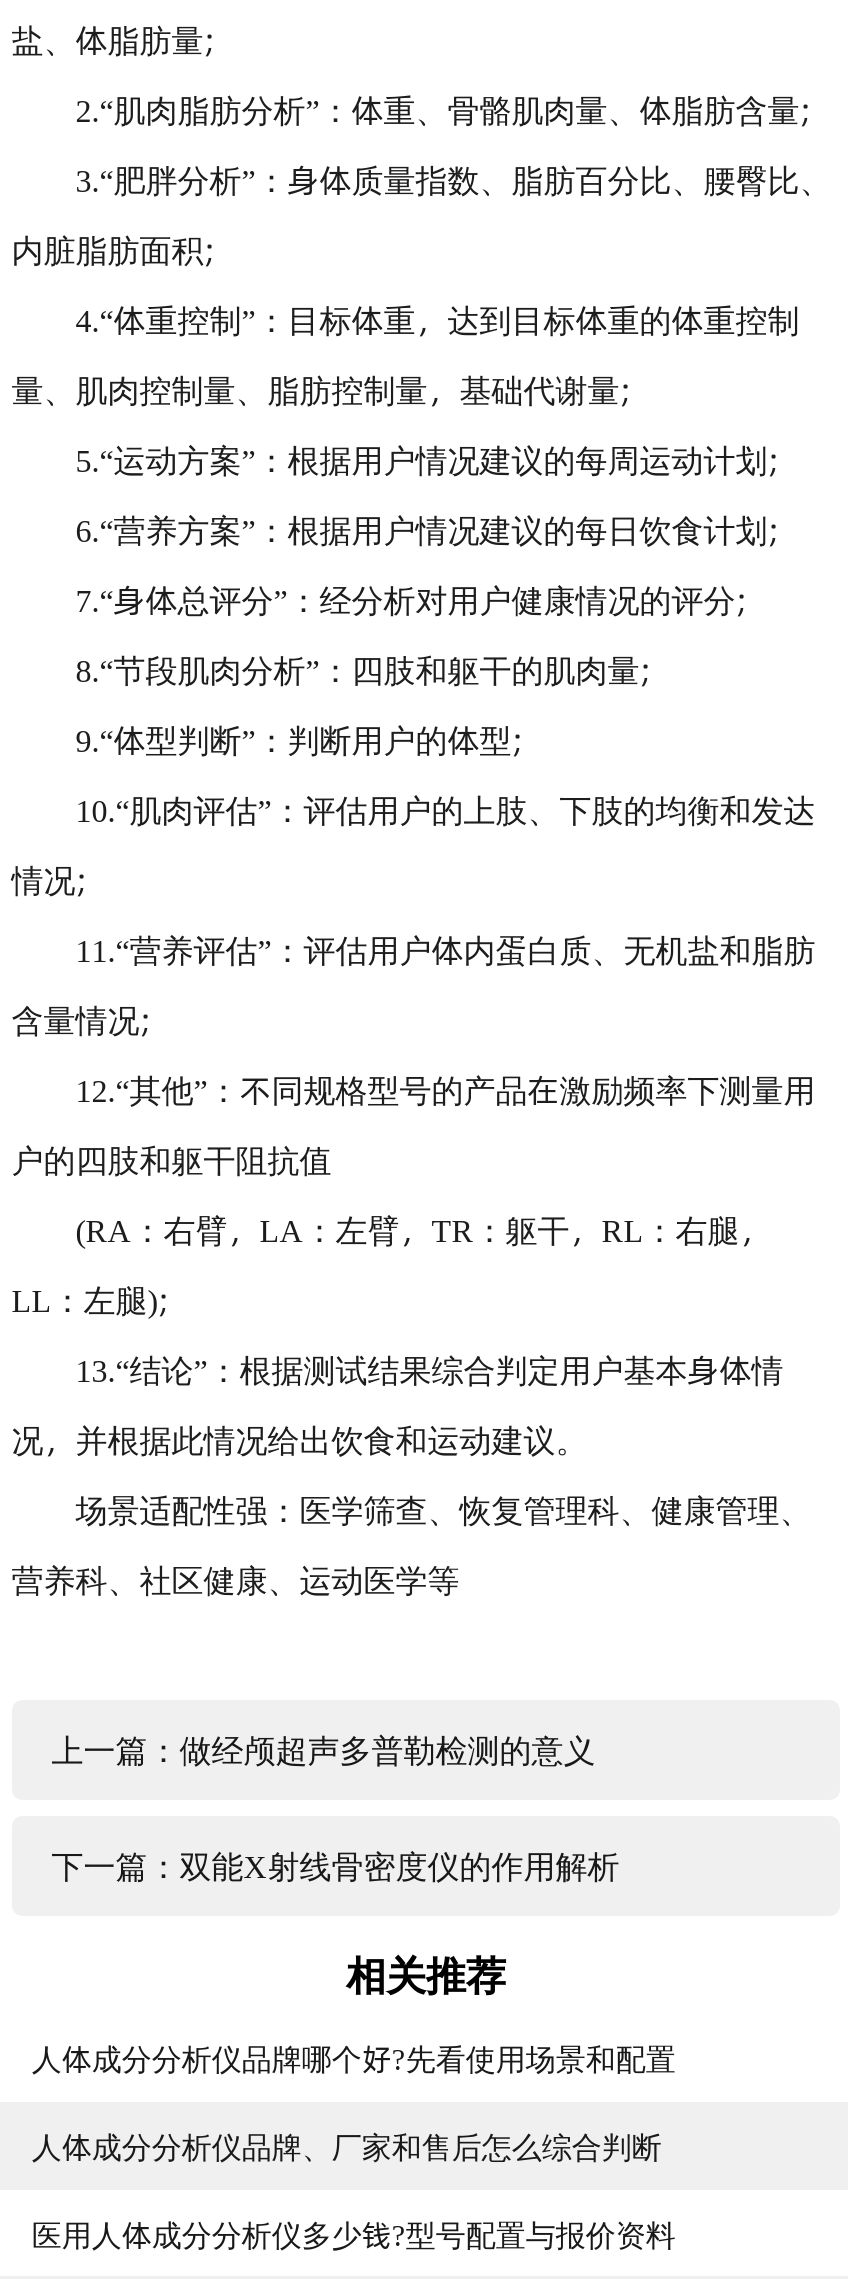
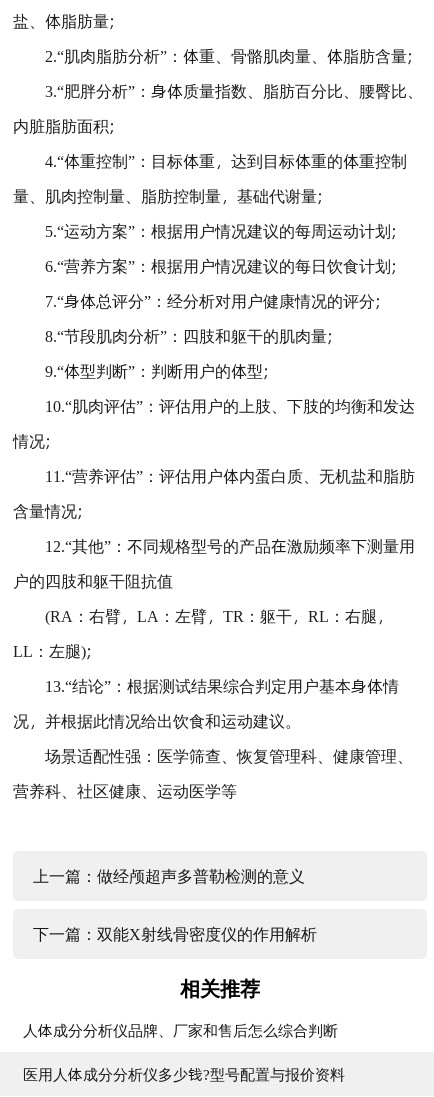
[32,2036,676,2078] 人体成分分析仪品牌哪个好?先看使用场景和配置 -> none

